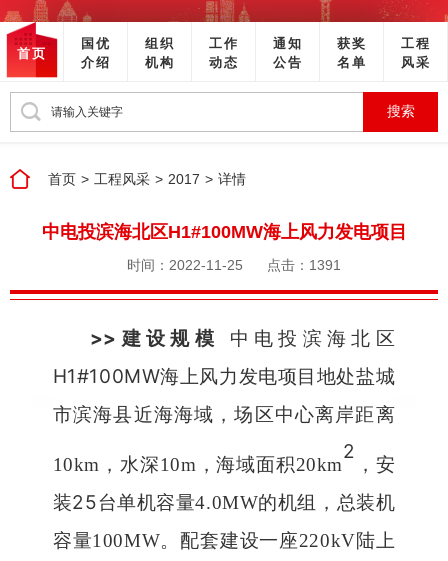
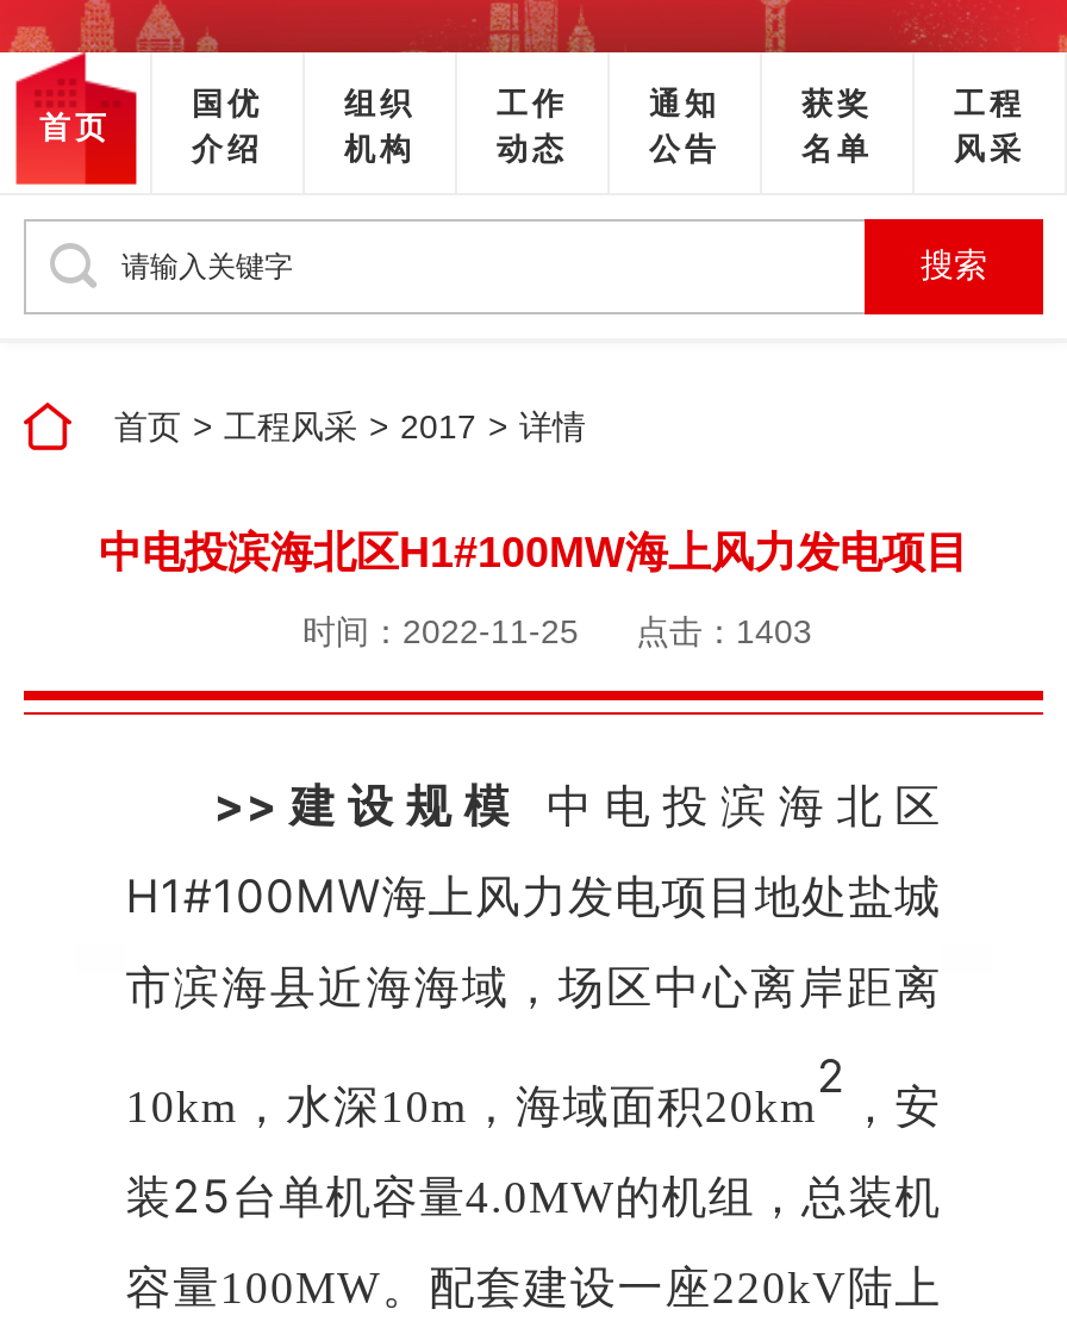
[127,257,341,273] 时间：2022-11-25 点击：1391 -> [302,611,812,649] 时间：2022-11-25 点击：1403

